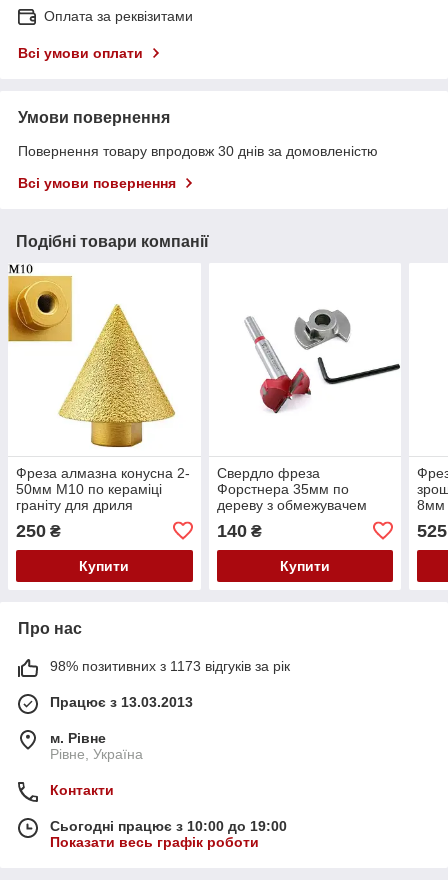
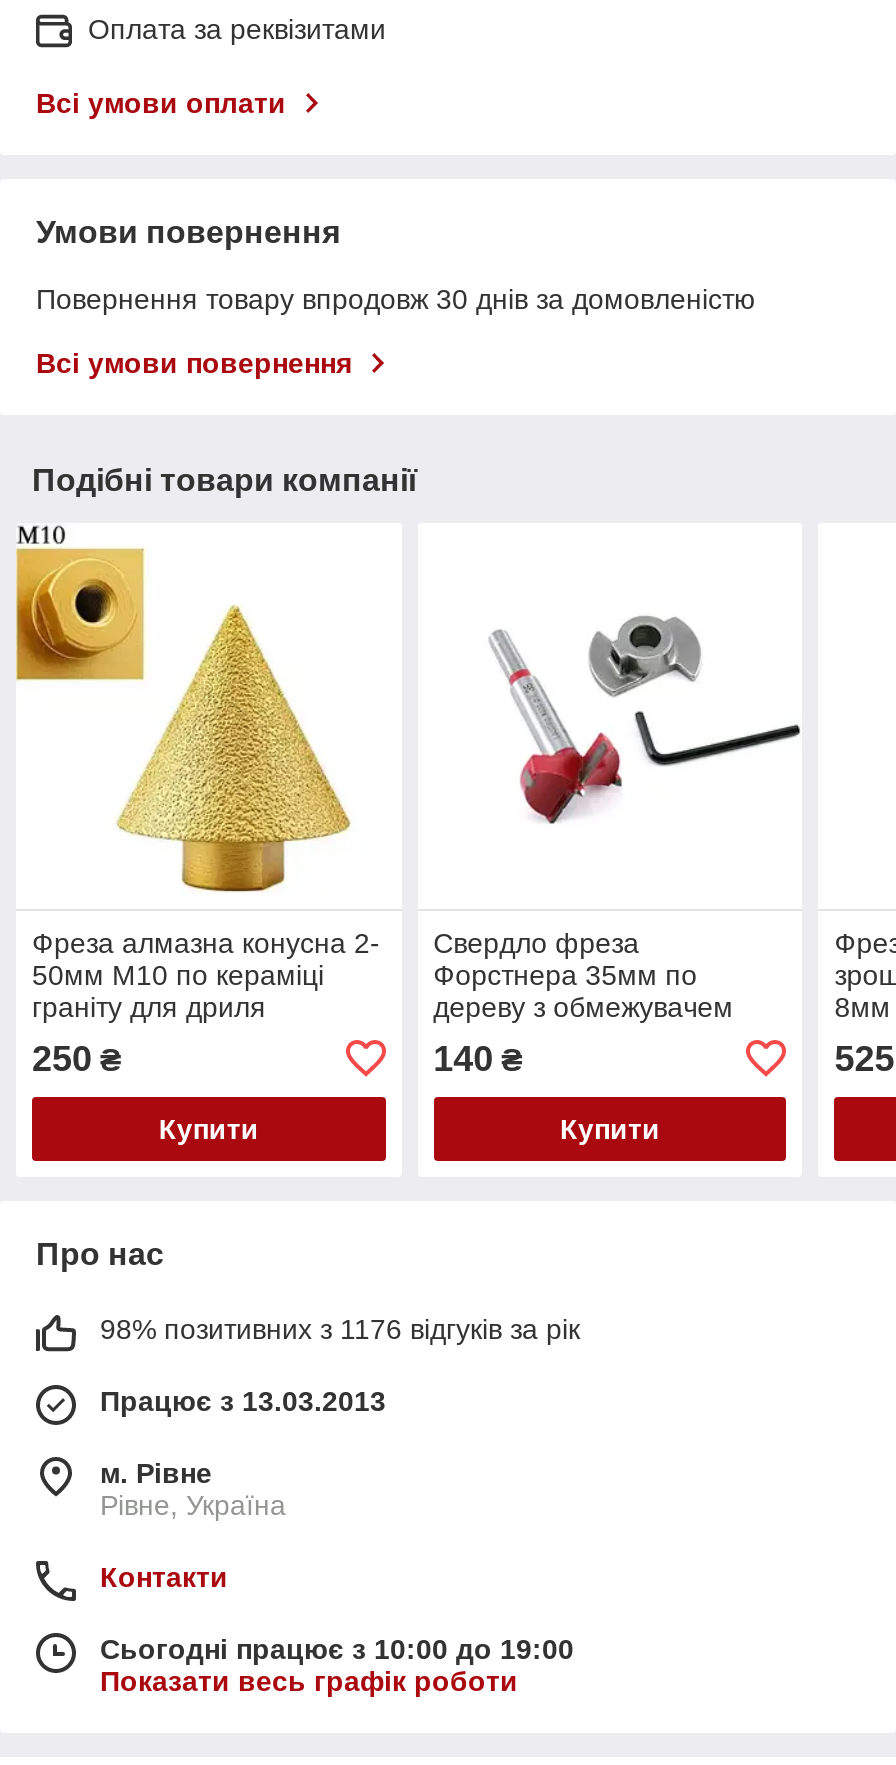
[50,658,290,674] 98% позитивних з 1173 відгуків за рік -> [100,1313,580,1345] 98% позитивних з 1176 відгуків за рік

